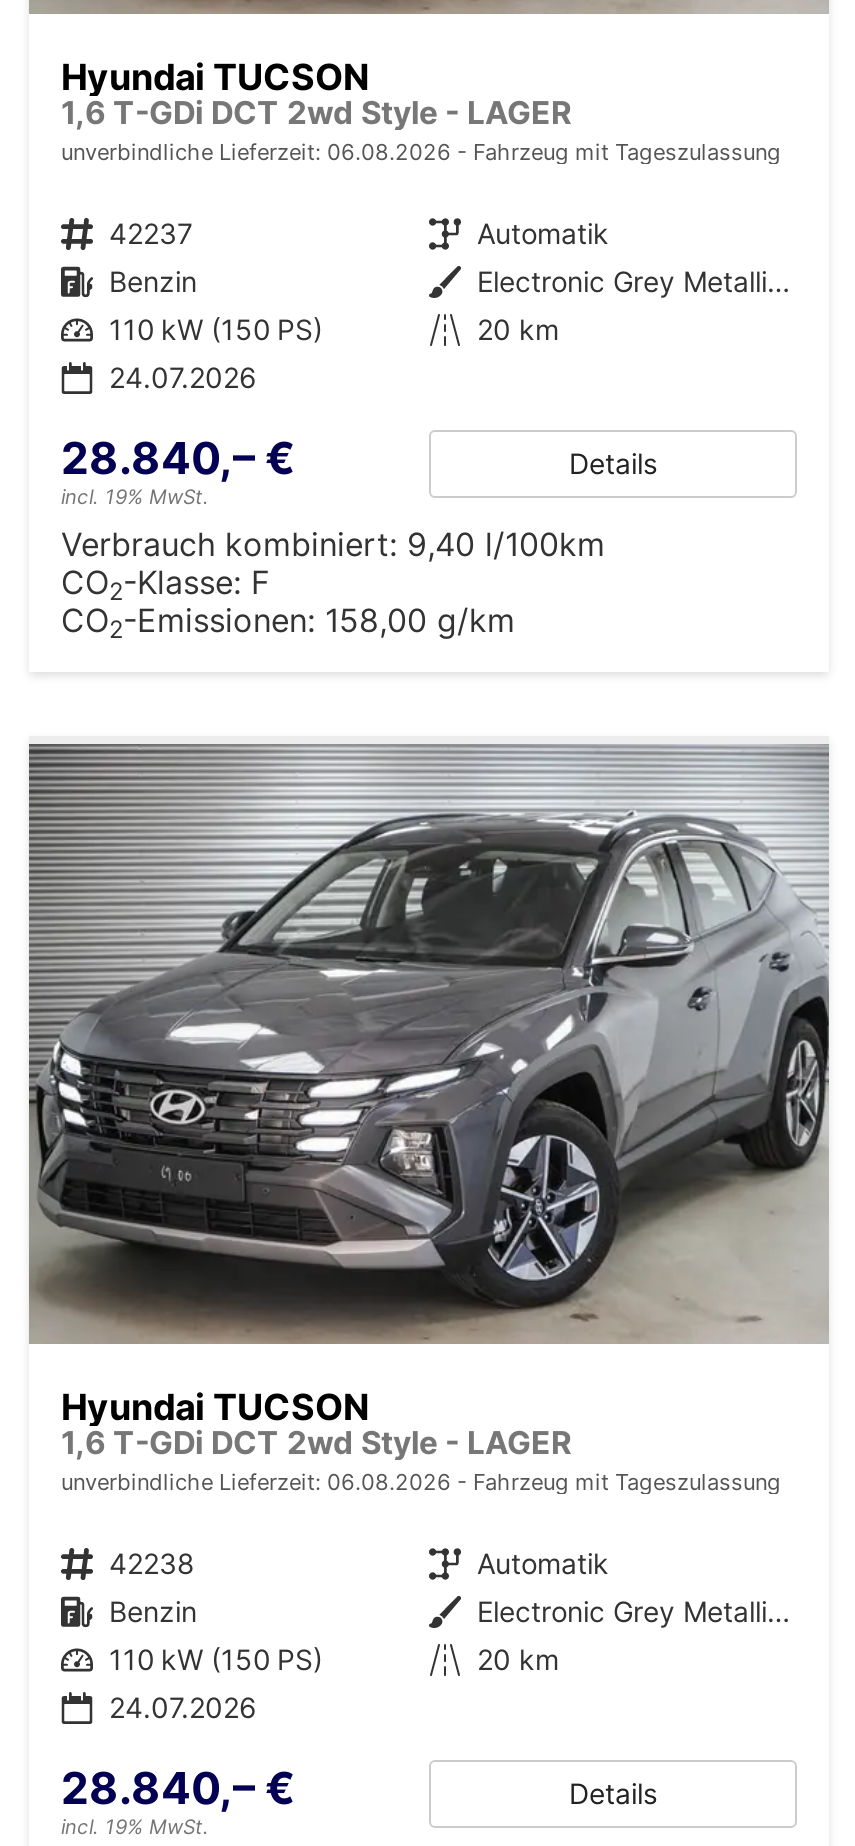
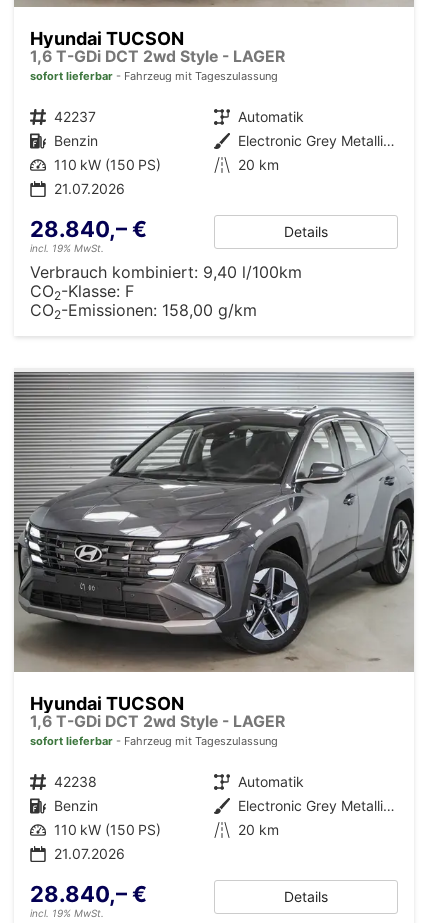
[61,137,781,165] unverbindliche Lieferzeit: 06.08.2026 Fahrzeug mit Tageszulassung -> [30,69,278,83] sofort lieferbar Fahrzeug mit Tageszulassung
[109,359,257,393] 24.07.2026 -> [54,180,125,197] 21.07.2026
[61,1467,781,1495] unverbindliche Lieferzeit: 06.08.2026 Fahrzeug mit Tageszulassung -> [30,734,278,748] sofort lieferbar Fahrzeug mit Tageszulassung
[109,1689,257,1723] 24.07.2026 -> [54,845,125,862] 21.07.2026

